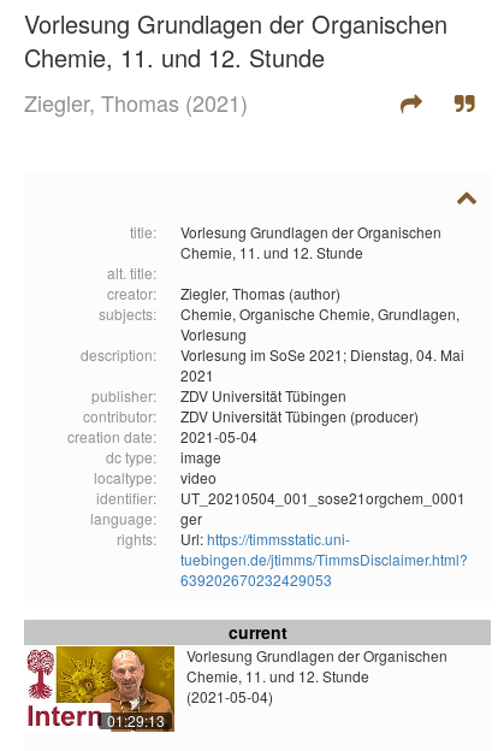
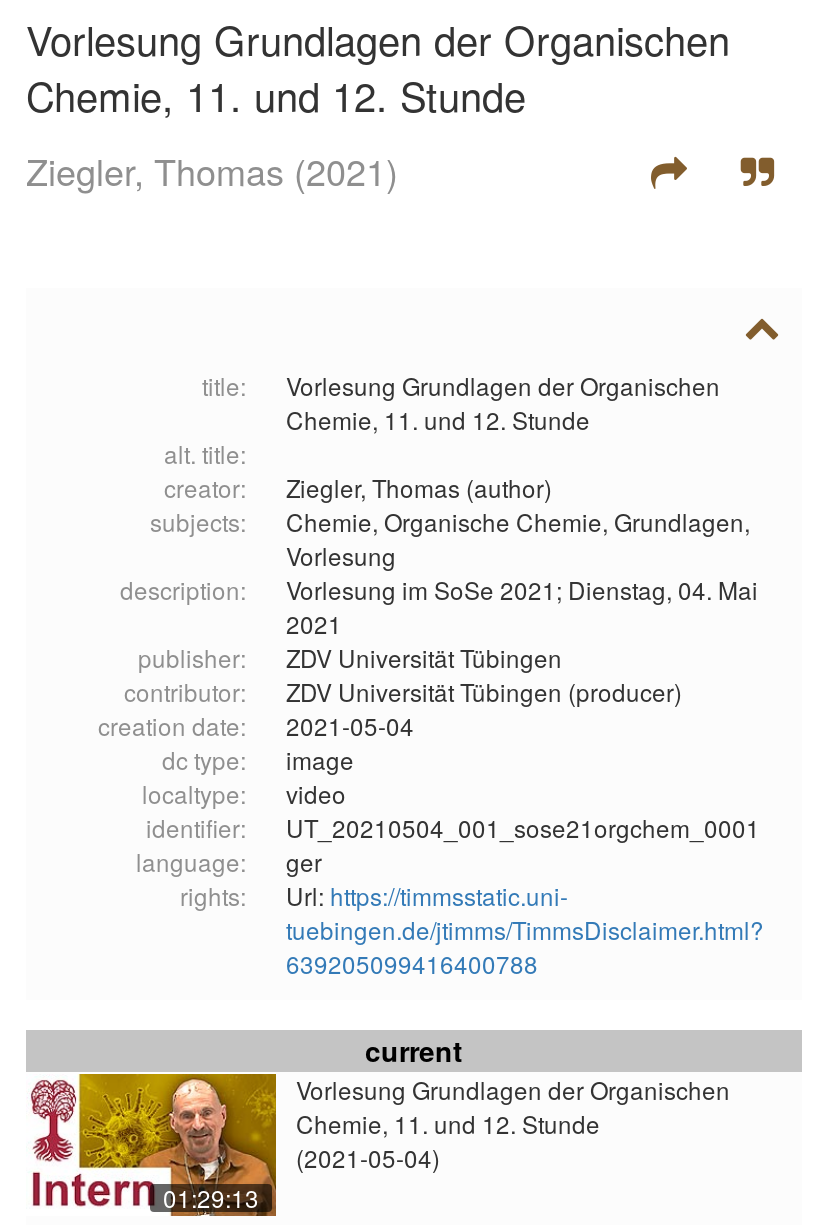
[180,570,332,590] 639202670232429053 -> [286,946,538,980] 639205099416400788

